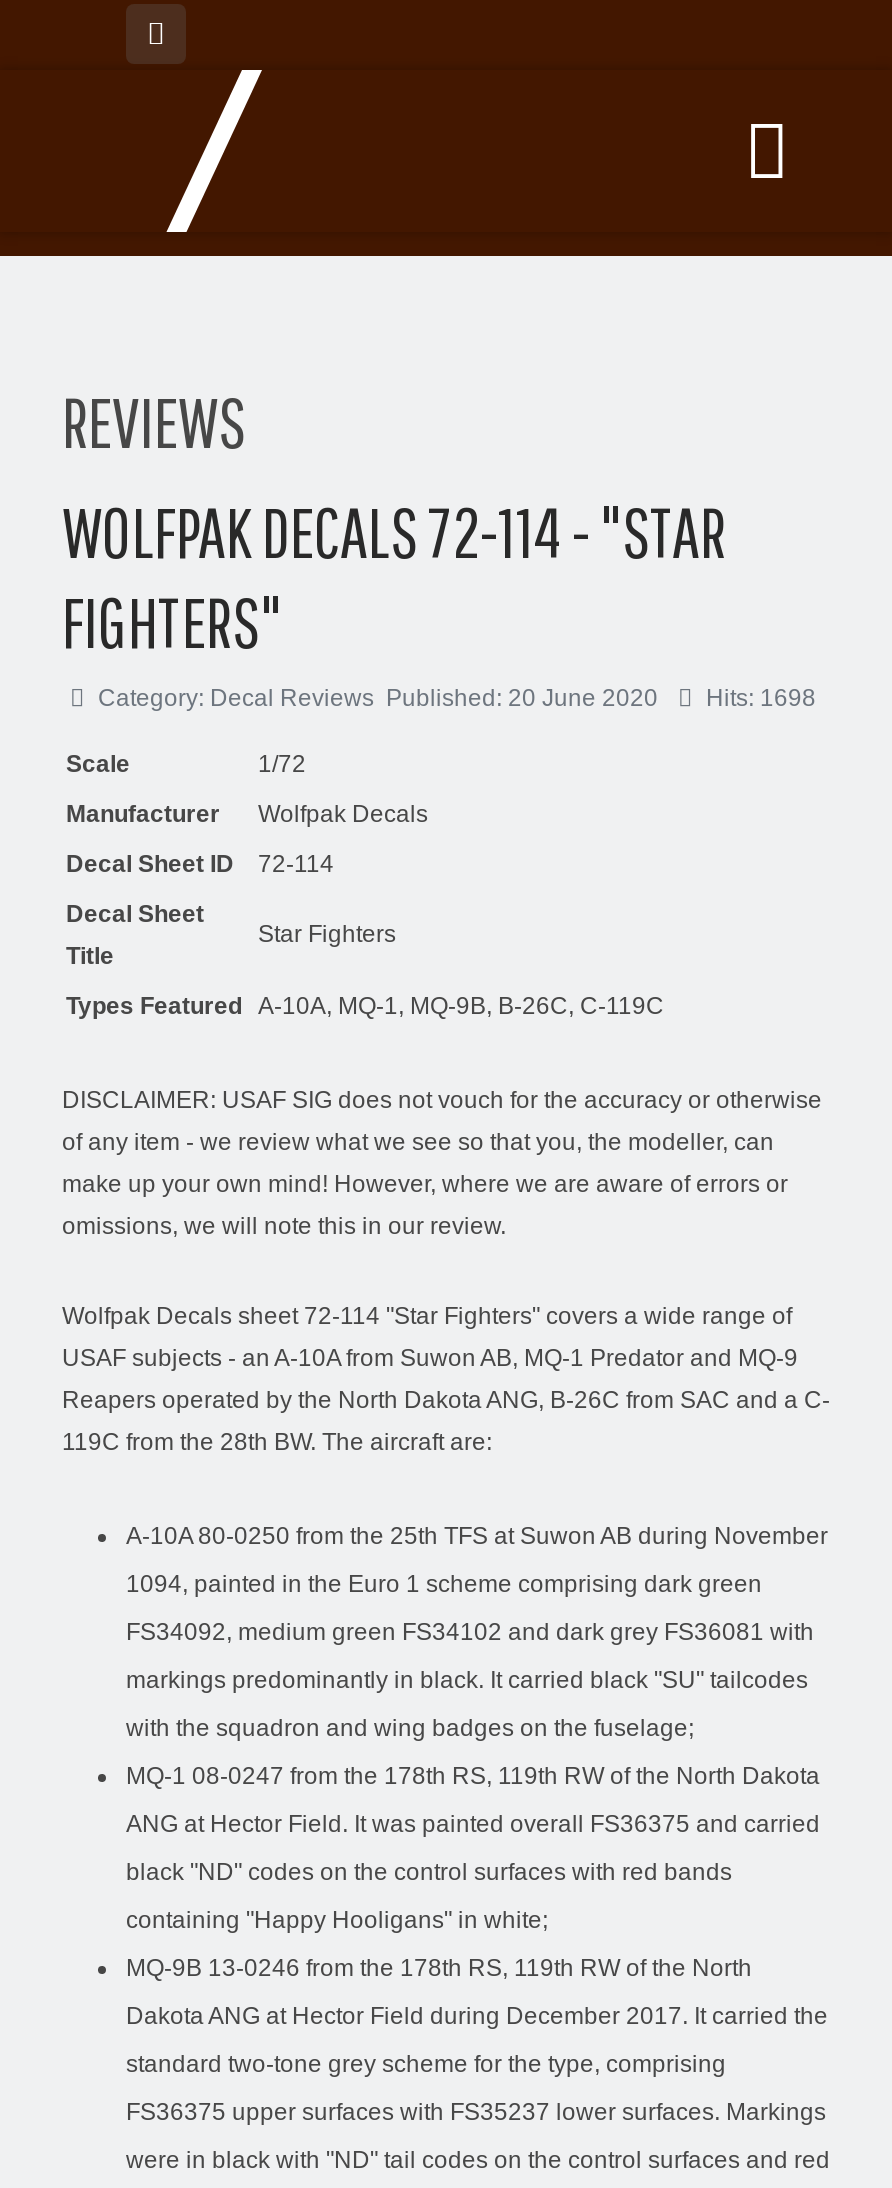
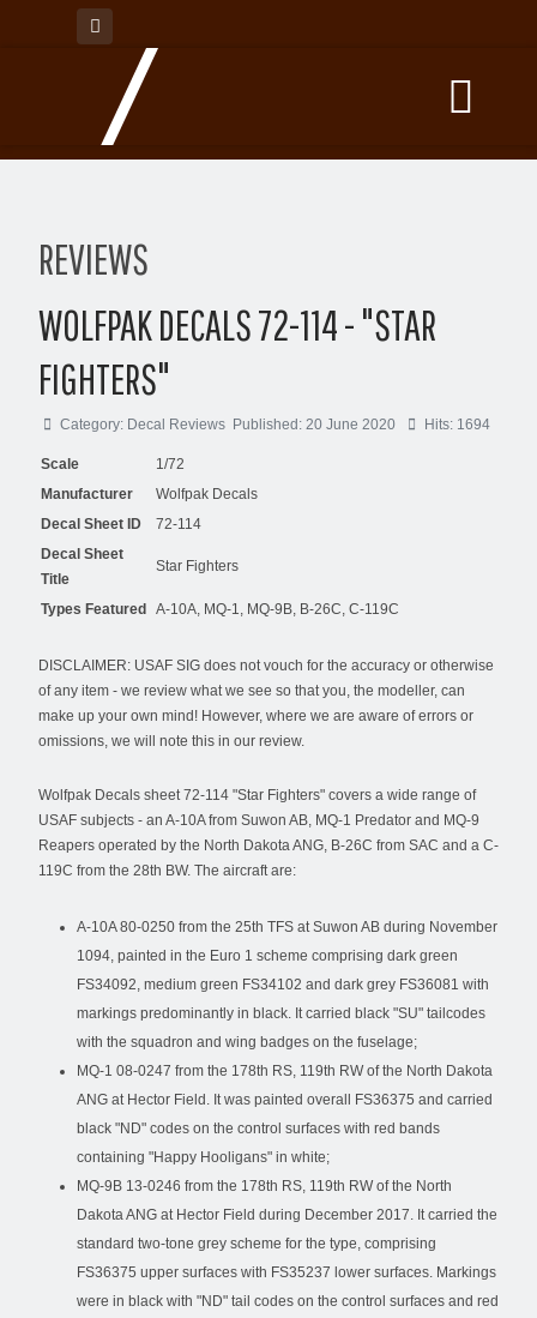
[92,683,816,711] Category: Decal Reviews Published: 20 June 2020 Hits: 1698 -> [56,416,490,432] Category: Decal Reviews Published: 20 June 2020 Hits: 1694

